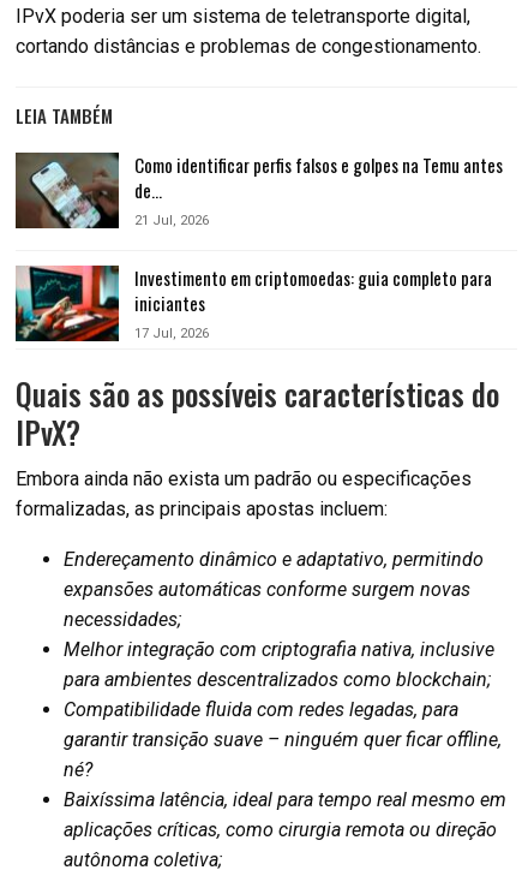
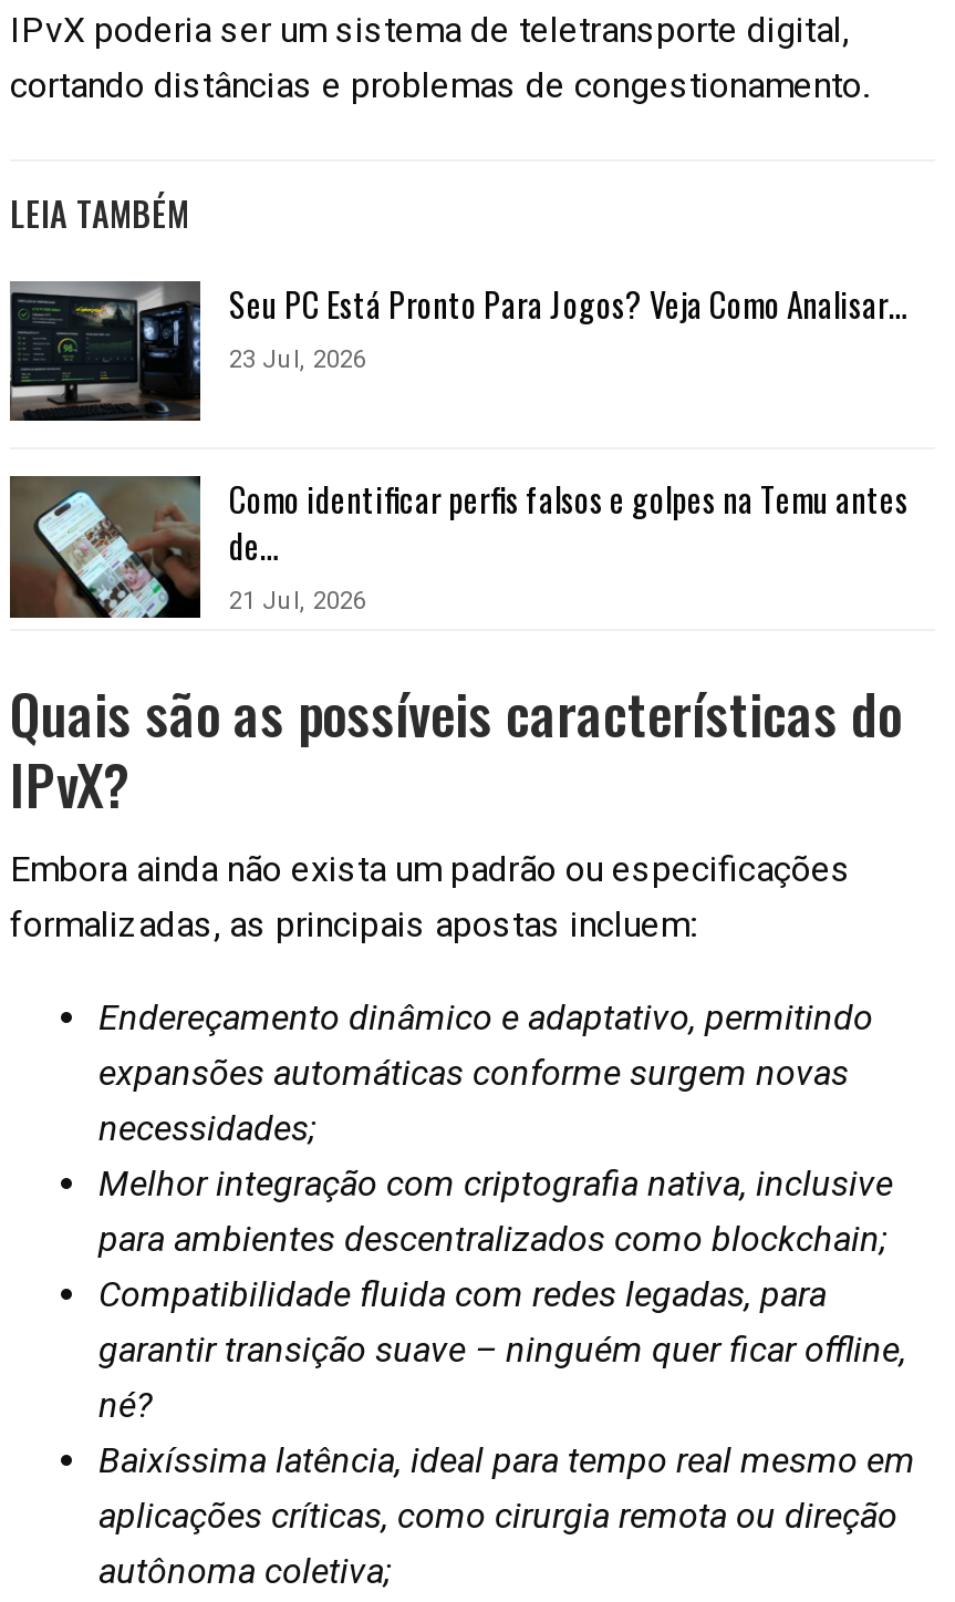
none -> [10,279,909,423] [image] | Seu PC Está Pronto Para Jogos? Veja Como Analisar… | 23 Jul, 2026
moved [16,151,503,231] -> [10,475,909,622]: [image] | Como identificar perfis falsos e golpes na Temu antes | de… | 21 Jul, 2026
[14,264,492,342] [image] | Investimento em criptomoedas: guia completo para | iniciantes | 17 Jul, 2026 -> none

